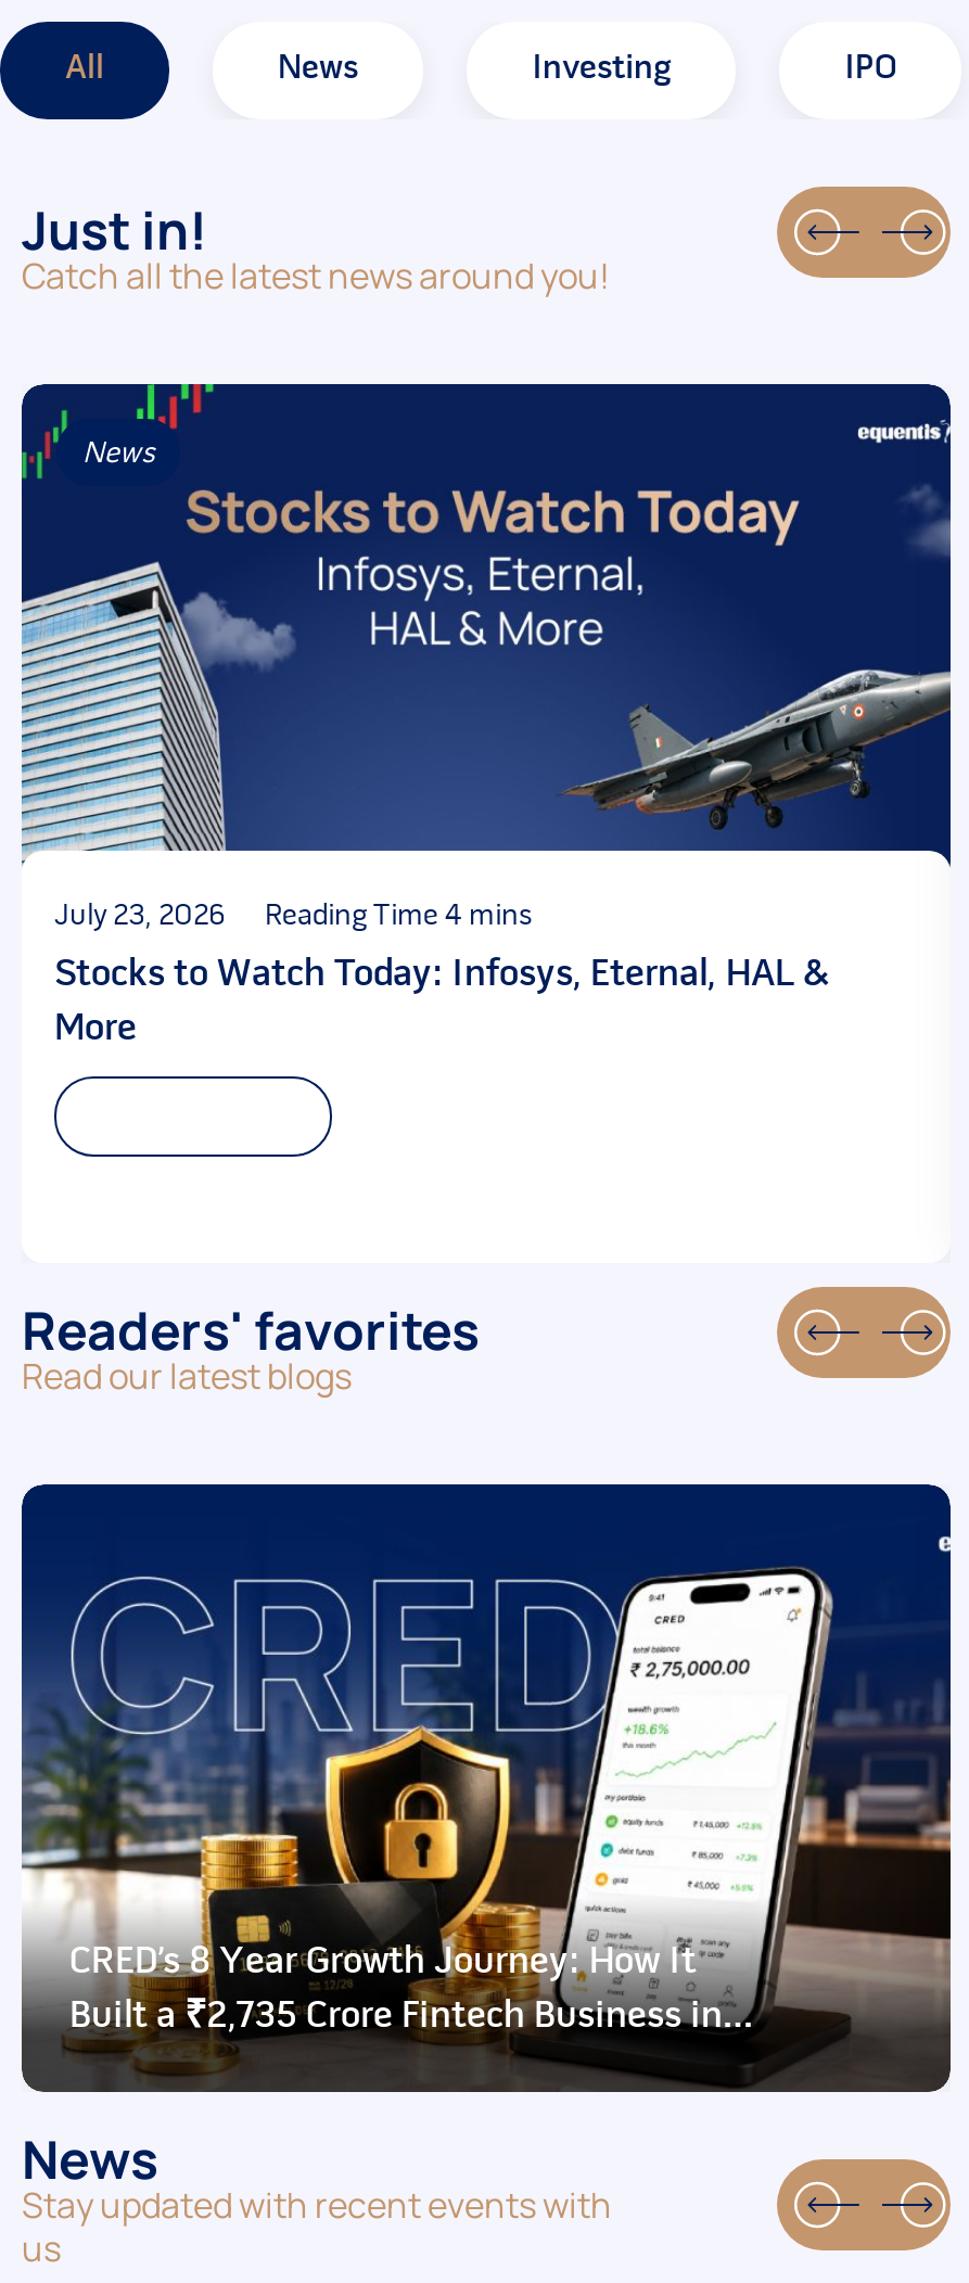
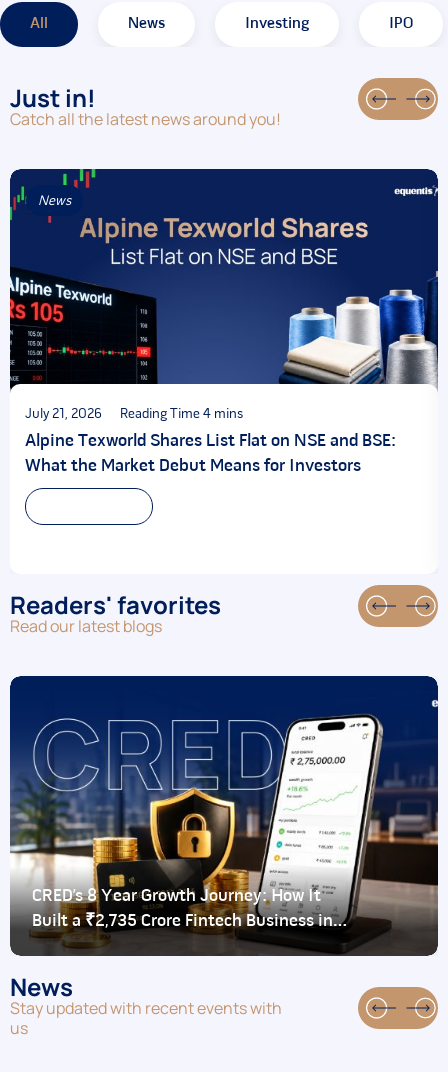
[20,382,951,932] [image] | July 23, 2026 -> [9,168,439,421] [image] | July 21, 2026
[54,955,829,1050] Stocks to Watch Today: Infosys, Eternal, HAL & | More -> [25,432,396,476] Alpine Texworld Shares List Flat on NSE and BSE: | What the Market Debut Means for Investors

